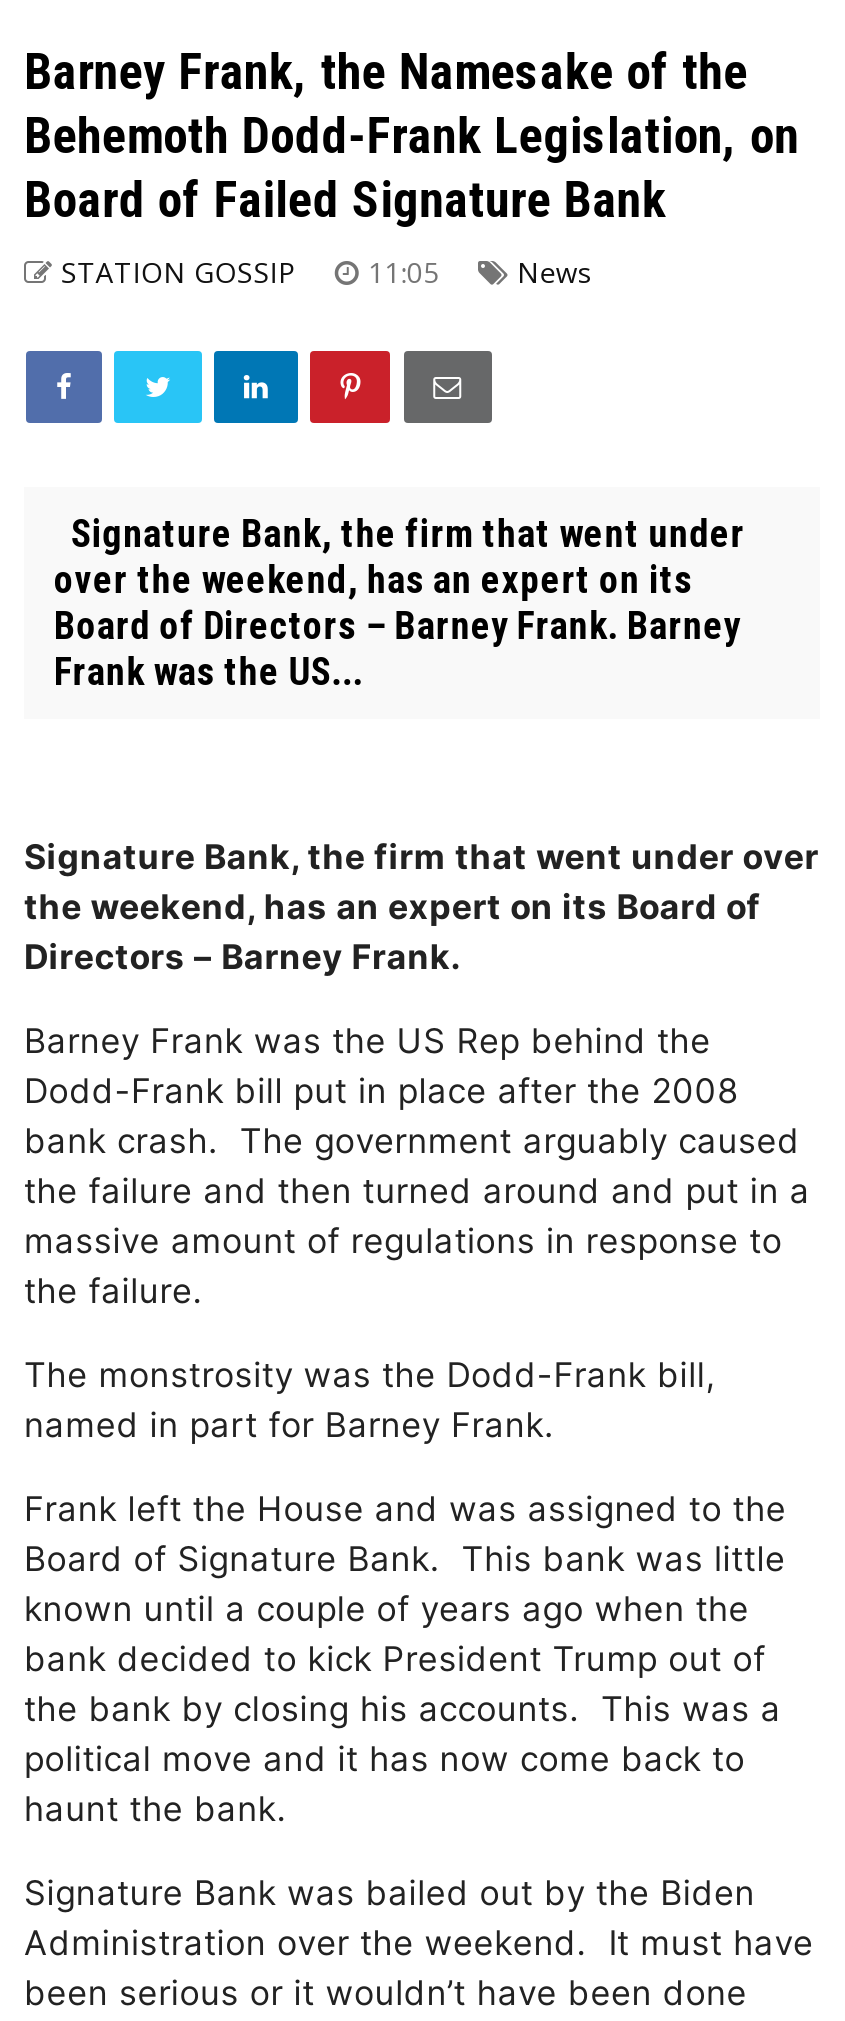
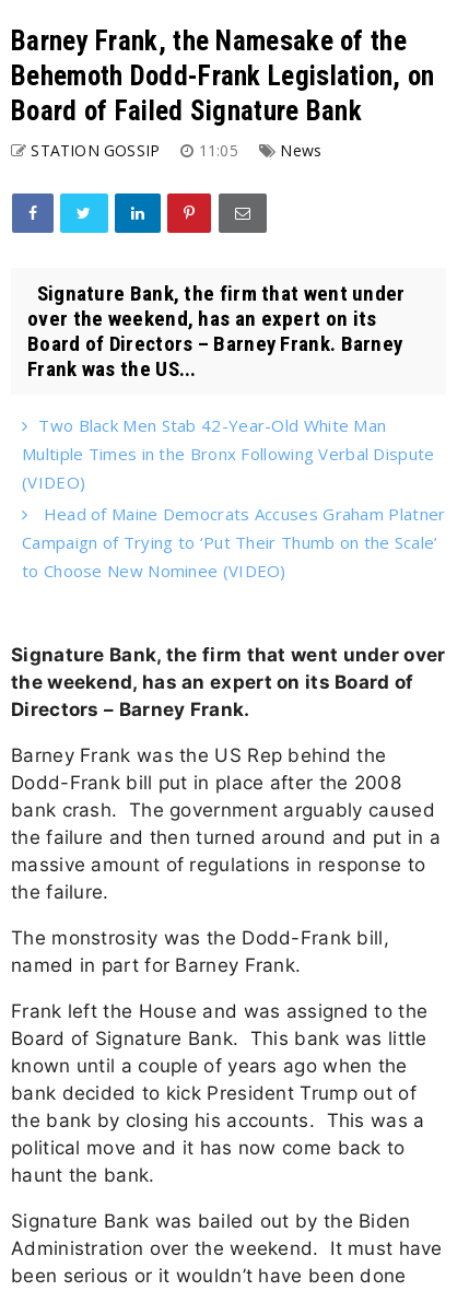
none -> [22,414,445,581] Two Black Men Stab 42-Year-Old White Man | Multiple Times in the Bronx Following Verbal Dispute | (VIDEO) | Head of Maine Democrats Accuses Graham Platner | Campaign of Trying to ‘Put Their Thumb on the Scale’ | to Choose New Nominee (VIDEO)

